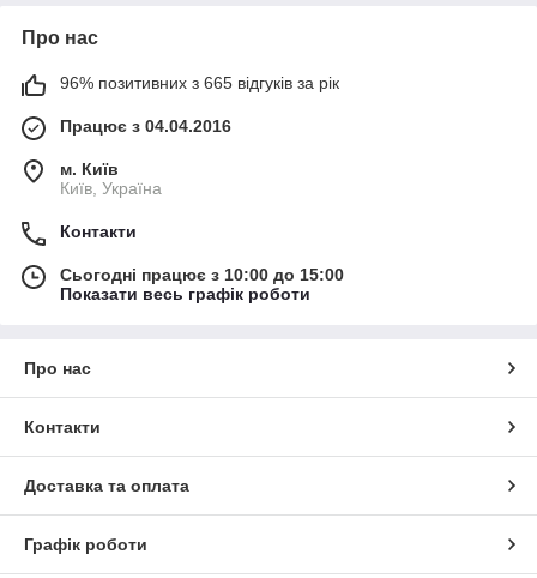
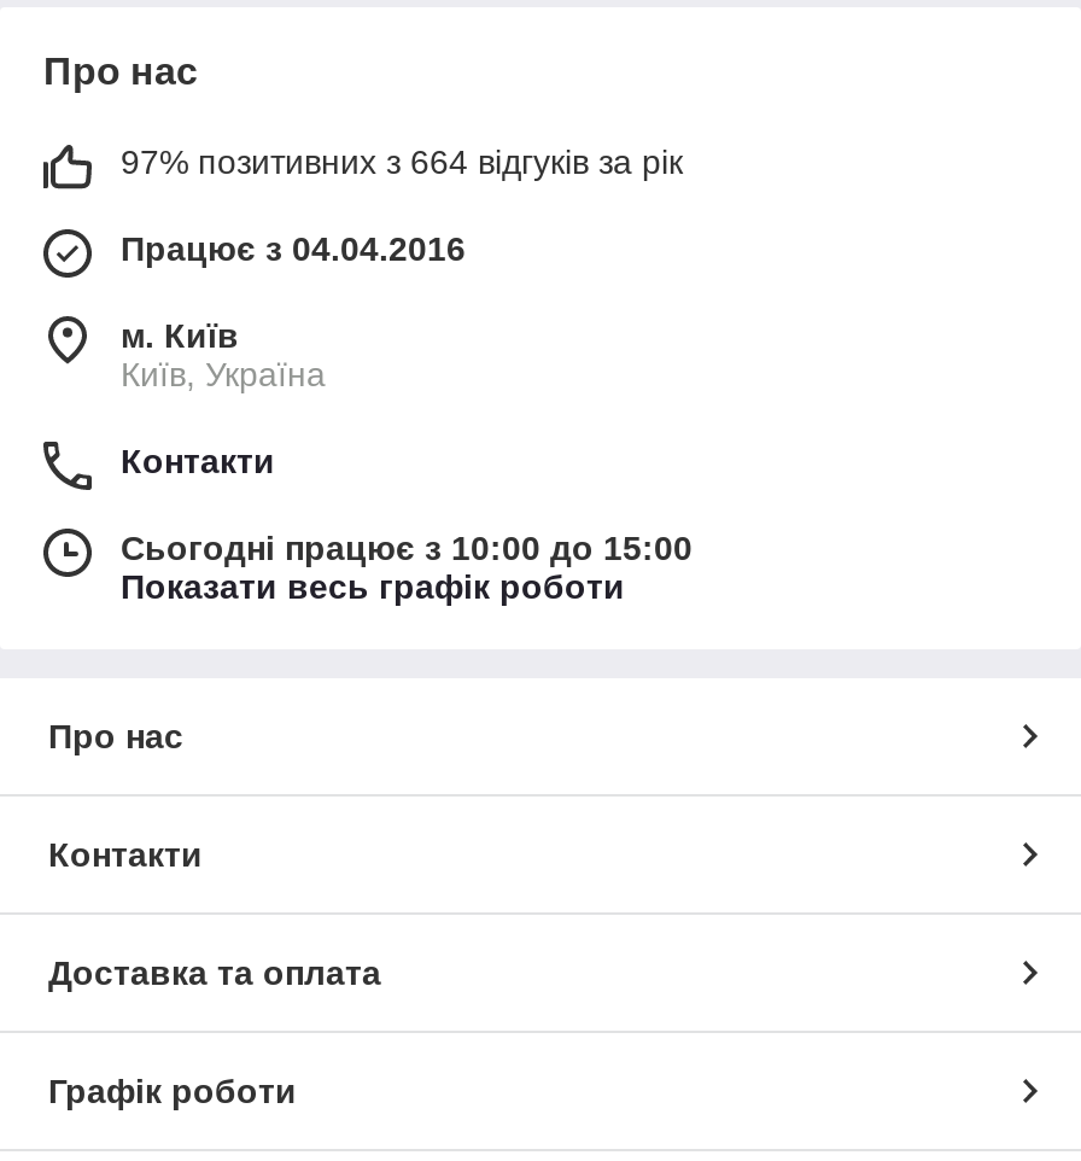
[60,73,339,92] 96% позитивних з 665 відгуків за рік -> [121,142,683,181] 97% позитивних з 664 відгуків за рік

